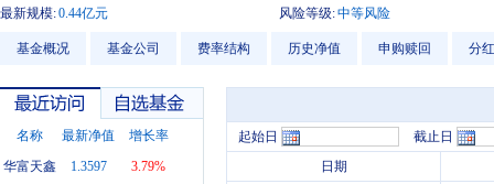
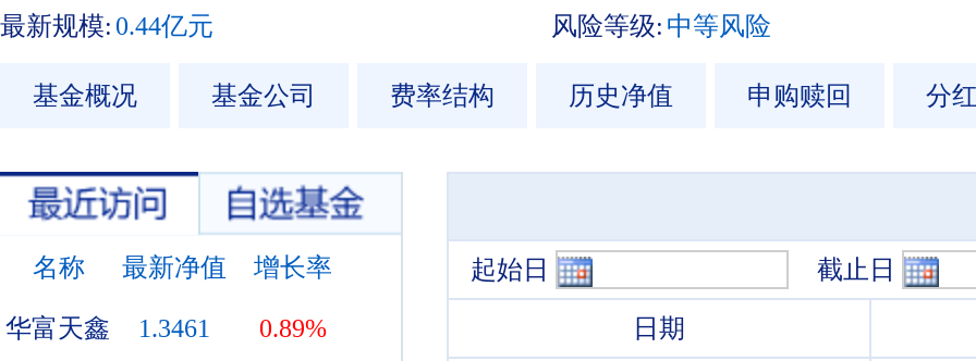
[70,159,106,174] 1.3597 -> [138,313,210,344] 1.3461
[131,159,165,174] 3.79% -> [259,313,327,344] 0.89%

